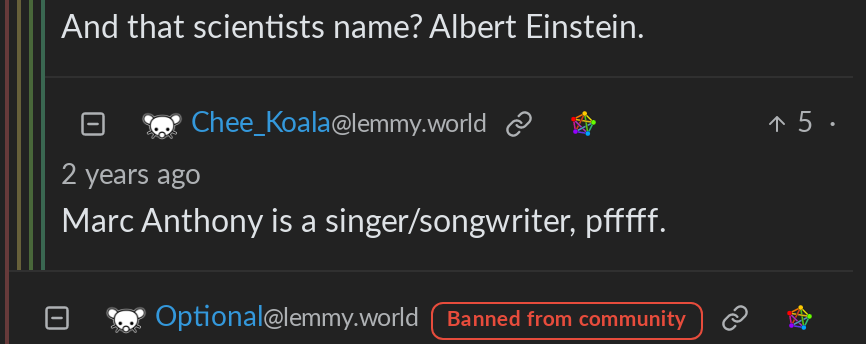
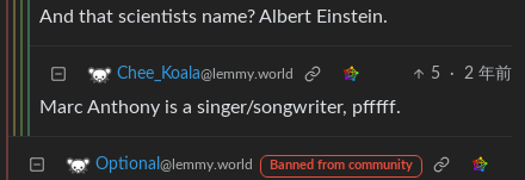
[61,110,837,190] 5 · | 2 years ago -> [431,66,512,82] 5 · 2 年前

